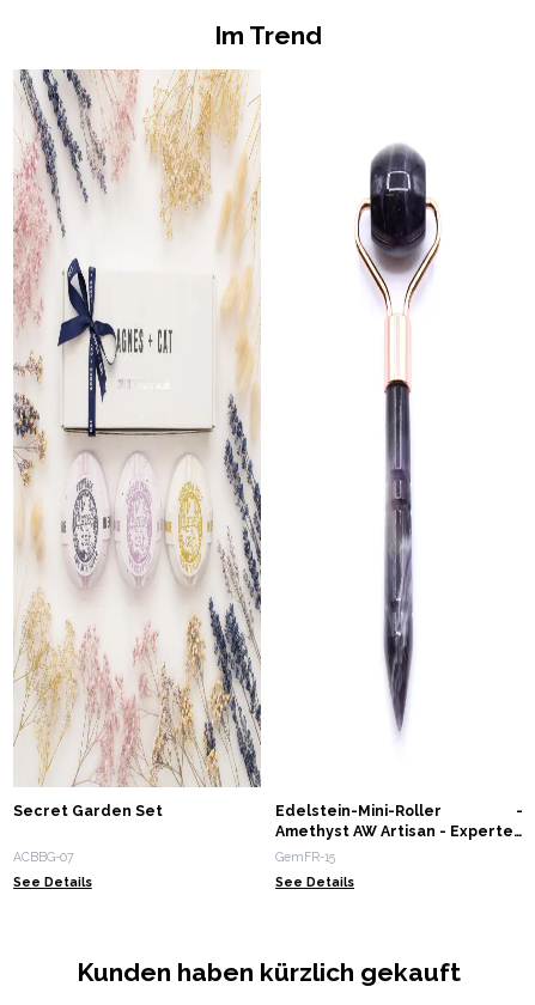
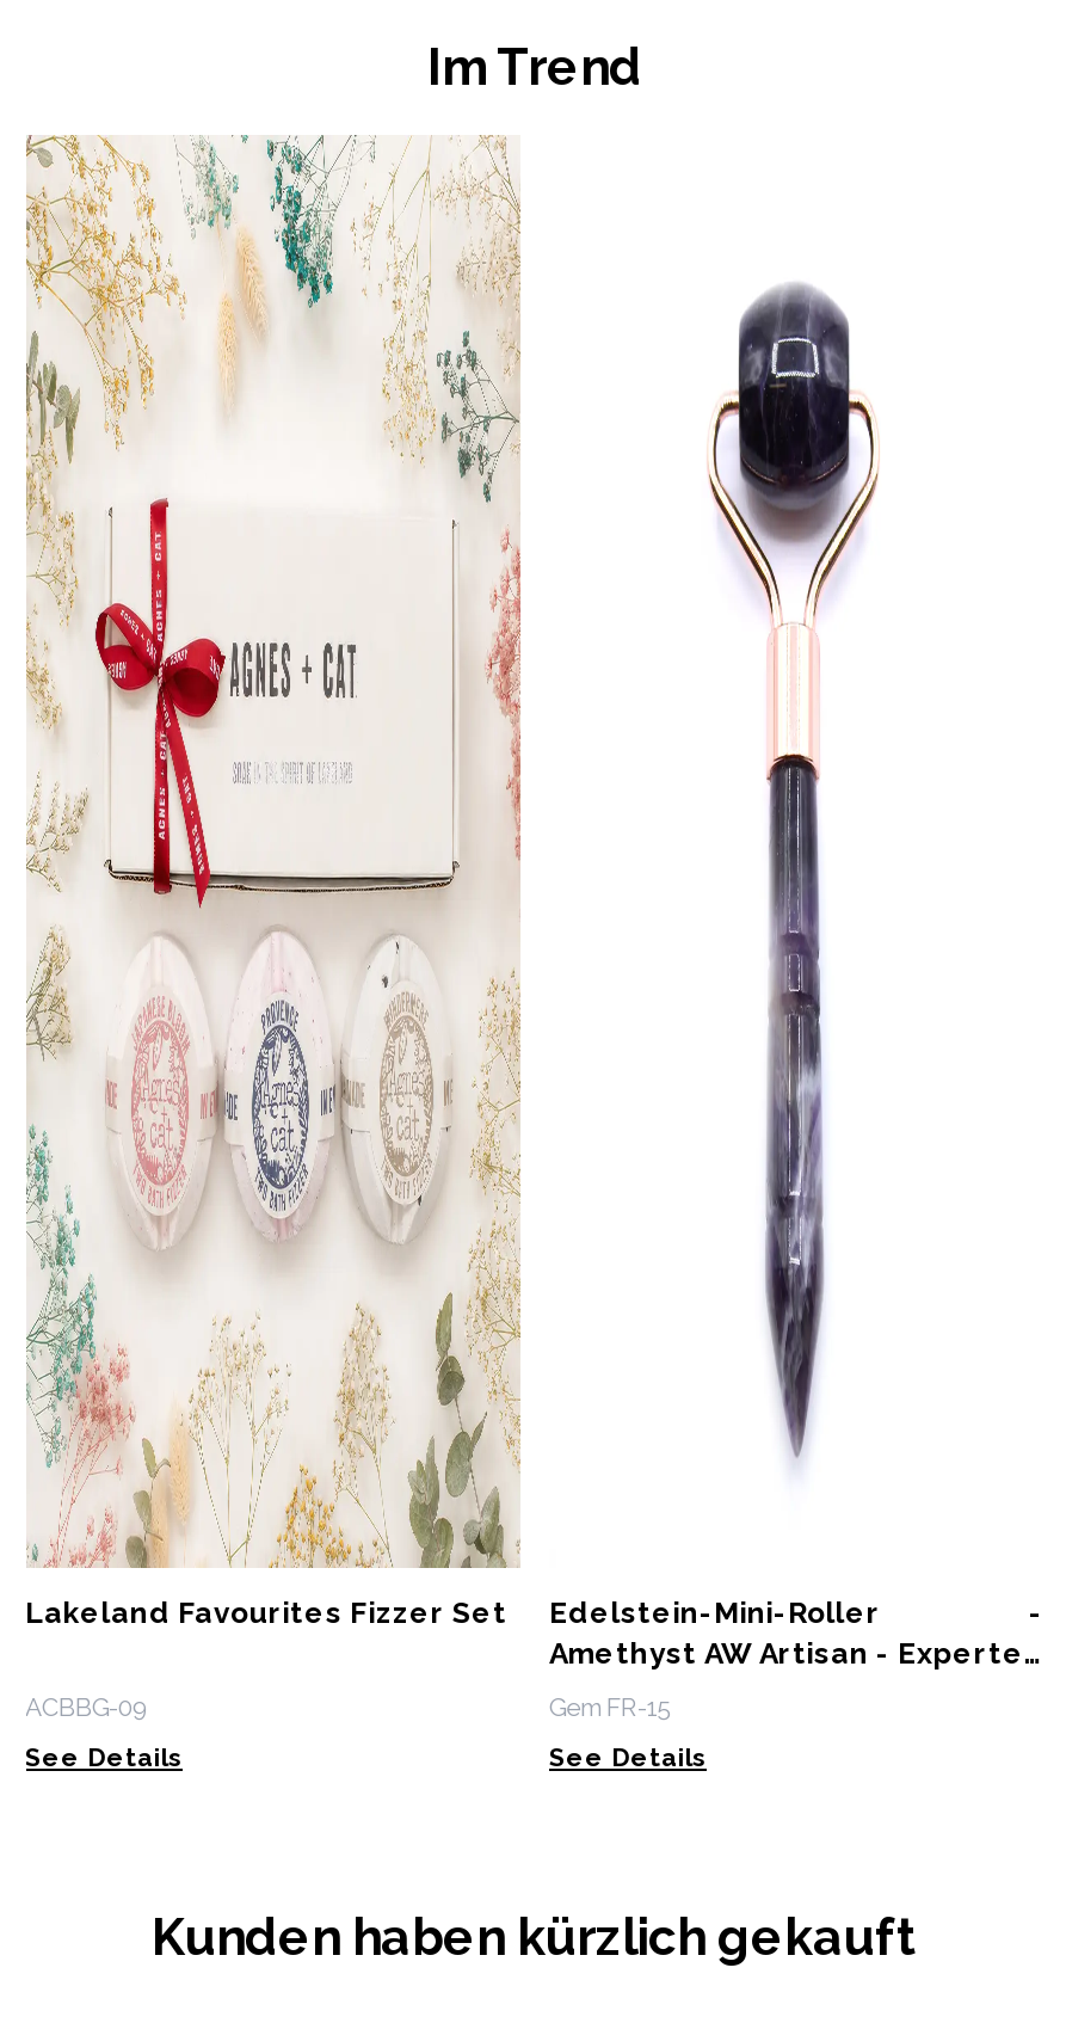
[13,68,262,819] [image] | Secret Garden Set -> [25,134,520,1631] [image] | Lakeland Favourites Fizzer Set
[13,850,74,864] ACBBG-07 -> [25,1691,147,1720] ACBBG-09

